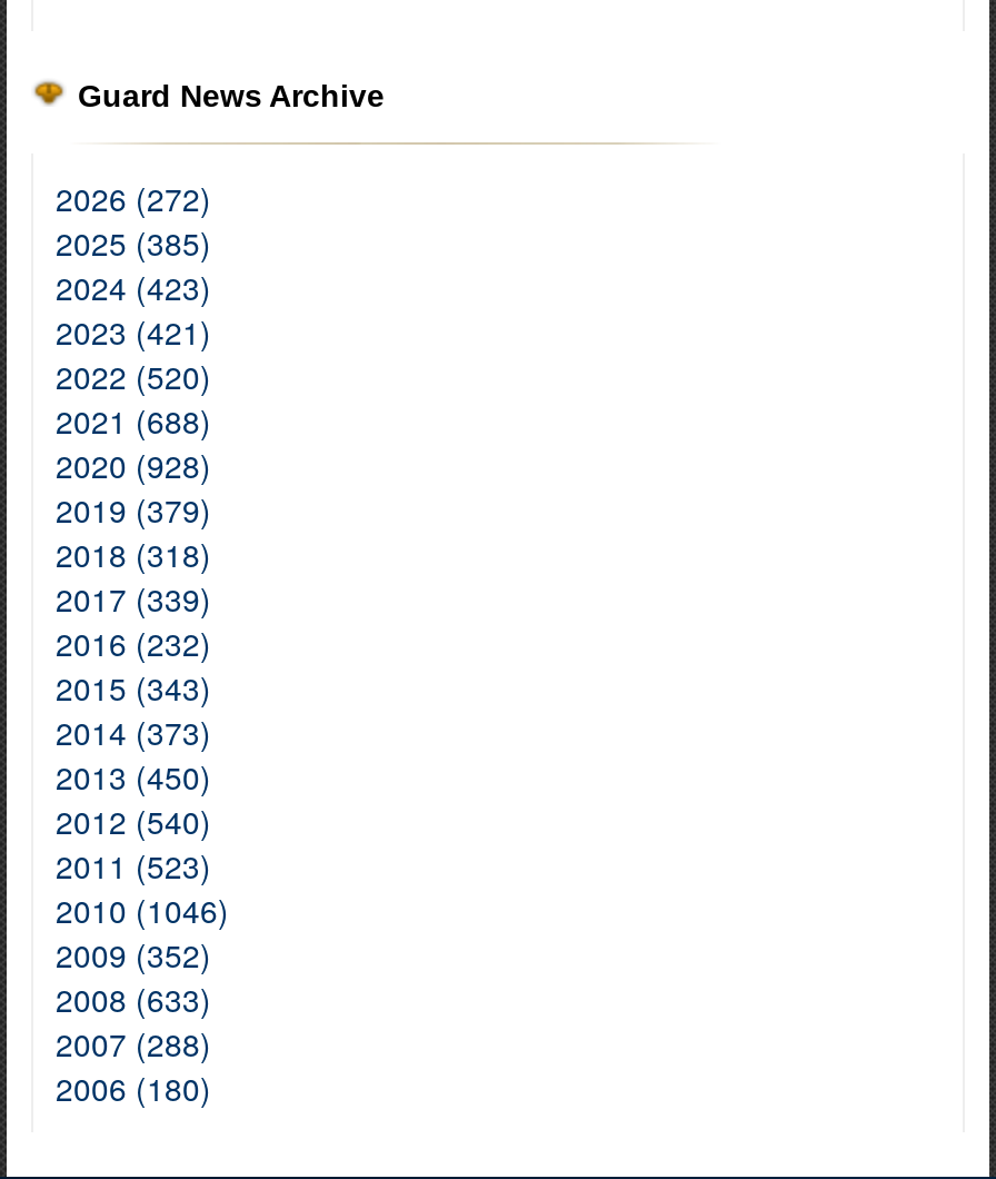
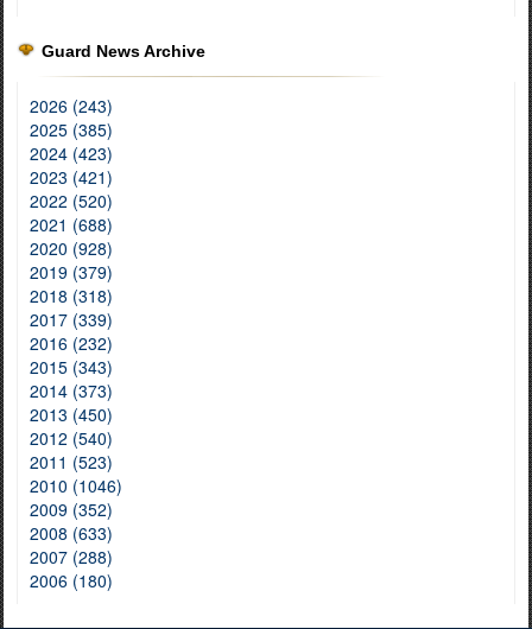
[56,176,211,221] 2026 (272) -> [30,94,113,118] 2026 (243)

